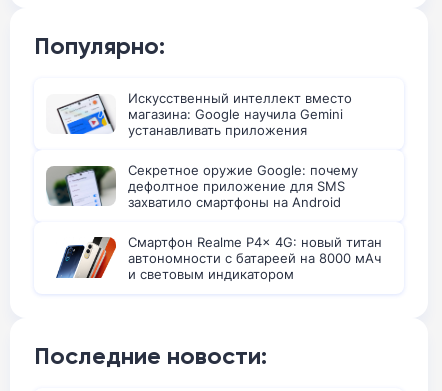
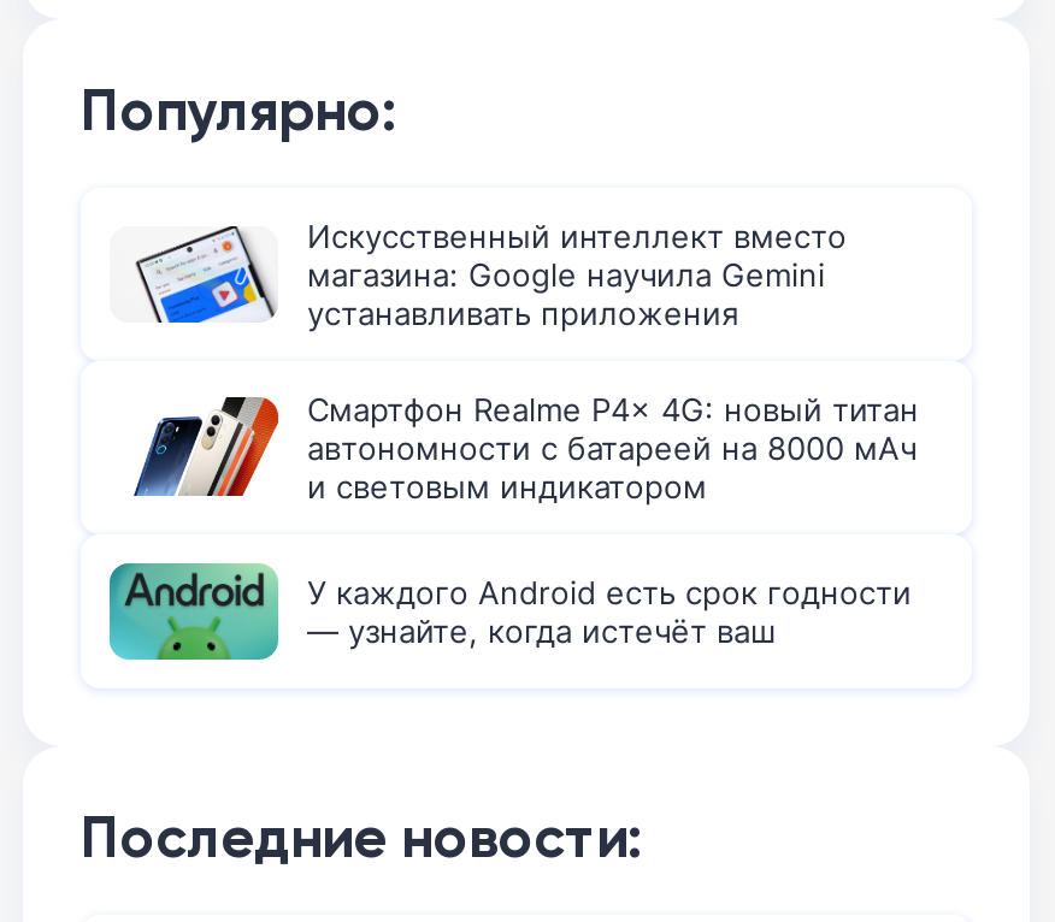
[46,161,358,211] [image] | Секретное оружие Google: почему | дефолтное приложение для SMS | захватило смартфоны на Android -> none
moved [58,236,381,283] -> [138,395,917,508]: [image] | автономности с батареей на 8000 мАч | и световым индикатором
none -> [107,561,912,662] [image] | У каждого Android есть срок годности | — узнайте, когда истечёт ваш

